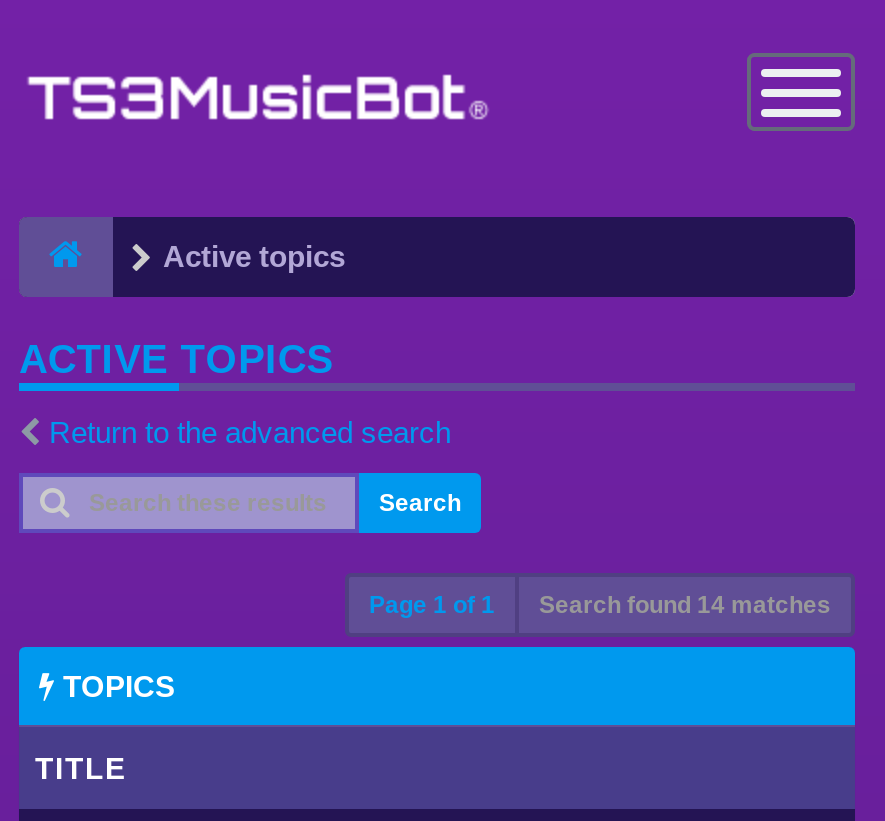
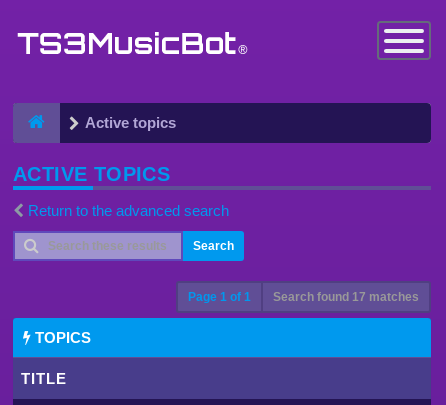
[539,591,831,619] Search found 14 matches -> [273,290,419,304] Search found 17 matches

